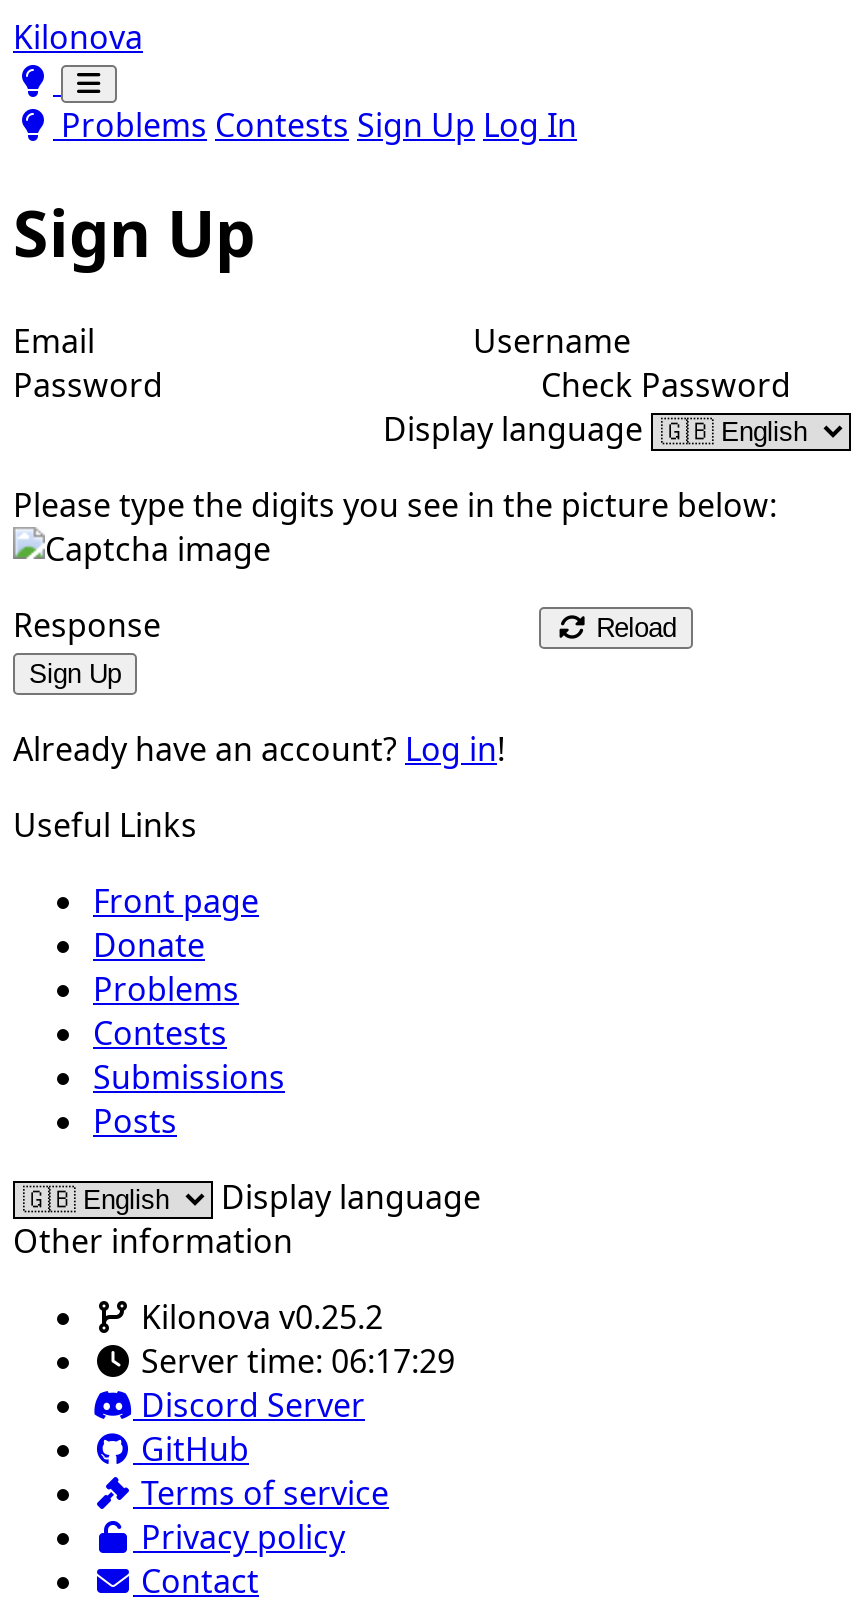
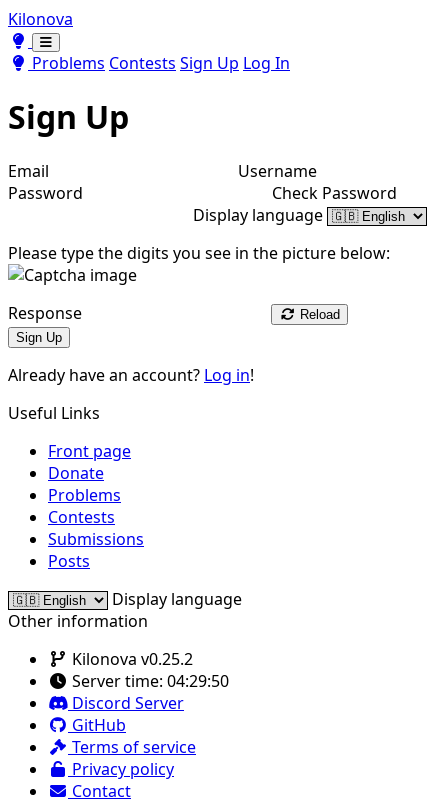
[133,1339,455,1383] Server time: 06:17:29 -> [68,670,229,692] Server time: 04:29:50

